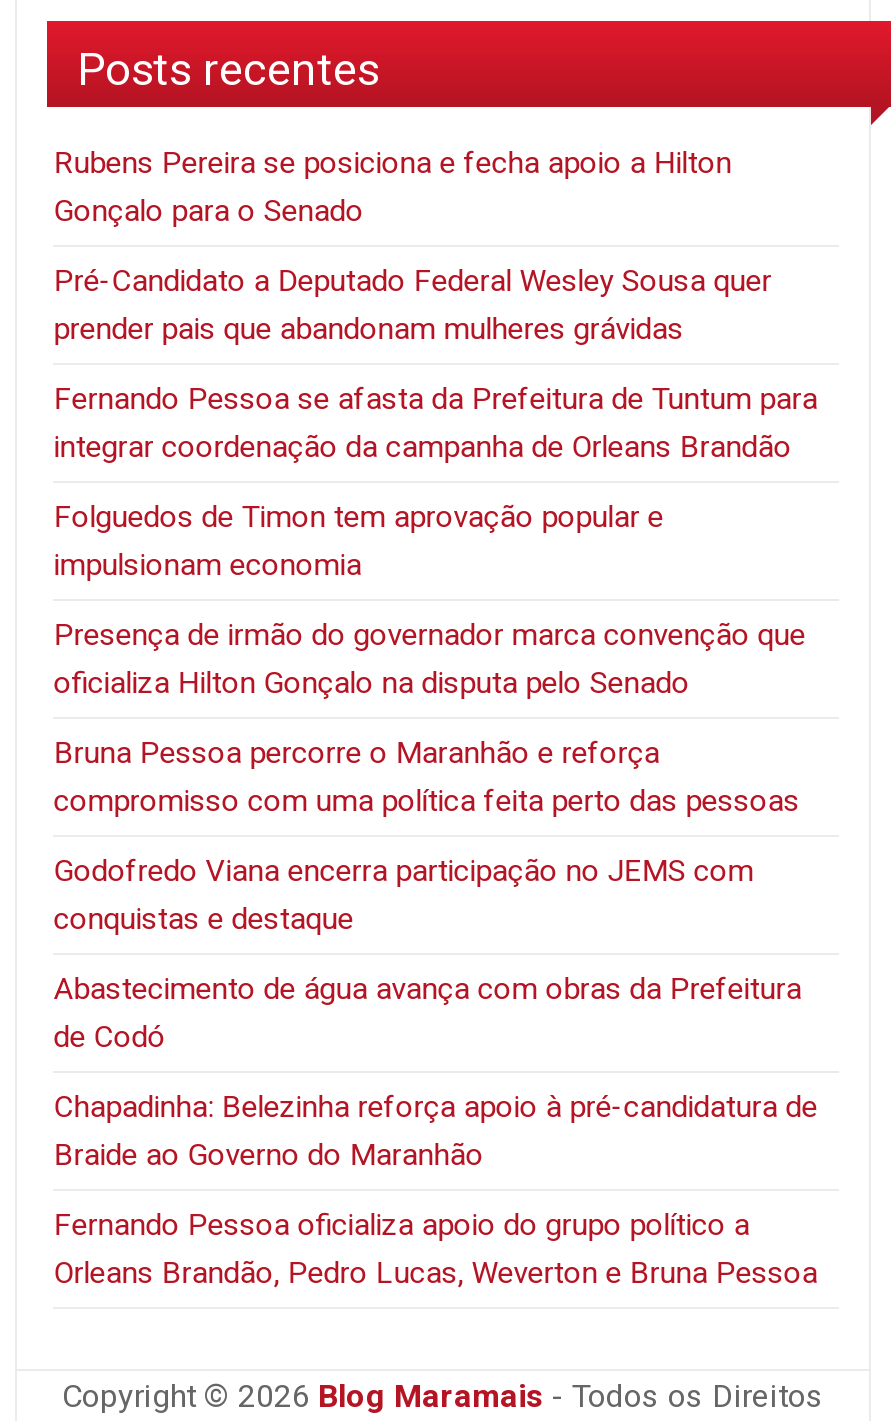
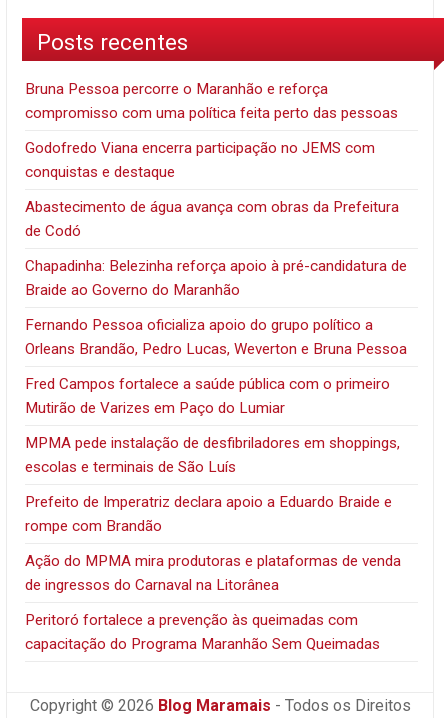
[53,145,817,701] Rubens Pereira se posiciona e fecha apoio a Hilton | Gonçalo para o Senado | Pré-Candidato a Deputado Federal Wesley Sousa quer | prender pais que abandonam mulheres grávidas | Fernando Pessoa se afasta da Prefeitura de Tuntum para | integrar coordenação da campanha de Orleans Brandão | Folguedos de Timon tem aprovação popular e | impulsionam economia | Presença de irmão do governador marca convenção que | oficializa Hilton Gonçalo na disputa pelo Senado -> none
moved [53,735,817,1291] -> [25,80,407,358]: Bruna Pessoa percorre o Maranhão e reforça | compromisso com uma política feita perto das pessoas | Godofredo Viana encerra participação no JEMS com | ... | Fernando Pessoa oficializa apoio do grupo político a | Orleans Brandão, Pedro Lucas, Weverton e Bruna Pessoa
none -> [25,375,401,653] Fred Campos fortalece a saúde pública com o primeiro | Mutirão de Varizes em Paço do Lumiar | MPMA pede instalação de desfibriladores em shoppings, | escolas e terminais de São Luís | Prefeito de Imperatriz declara apoio a Eduardo Braide e | rompe com Brandão | Ação do MPMA mira produtoras e plataformas de venda | de ingressos do Carnaval na Litorânea | Peritoró fortalece a prevenção às queimadas com | capacitação do Programa Maranhão Sem Queimadas

